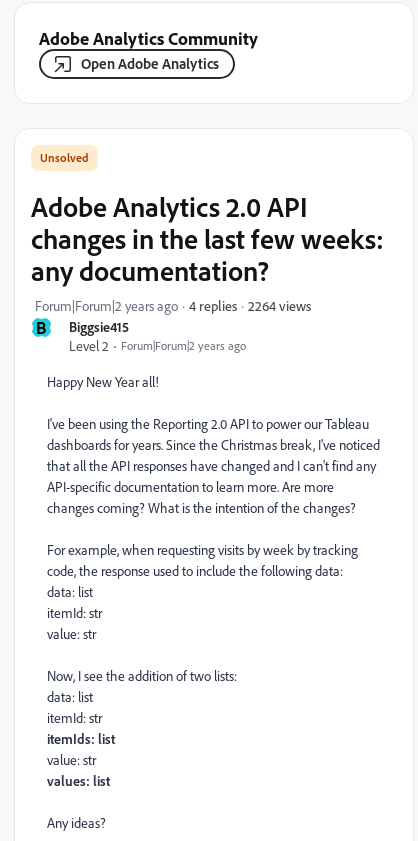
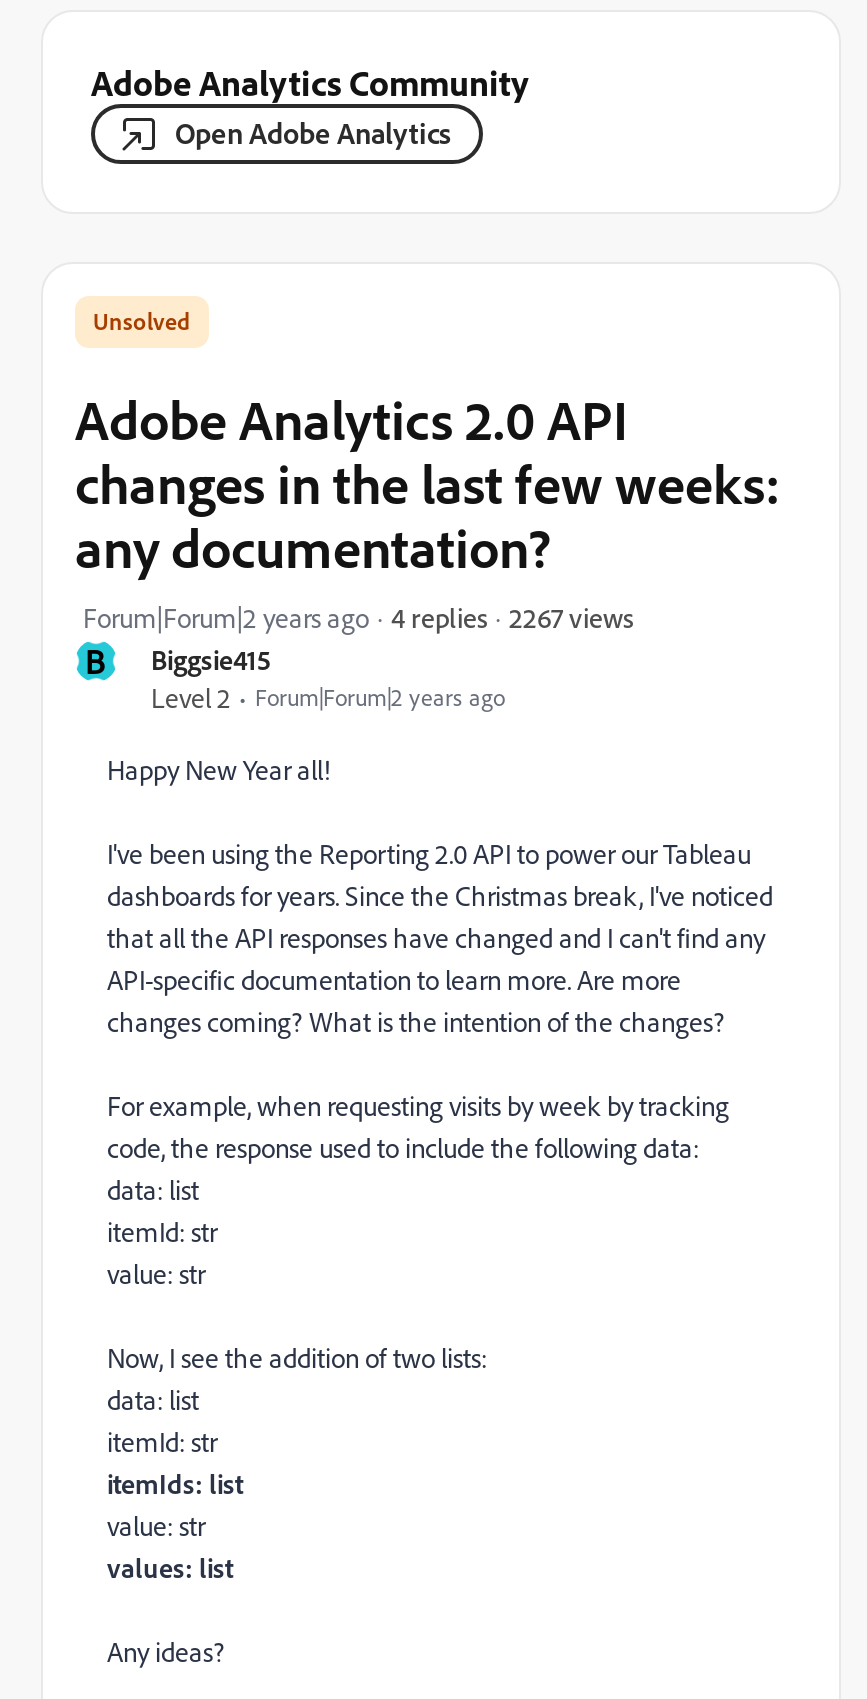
[248,296,311,313] 2264 views -> [509,599,633,633] 2267 views

